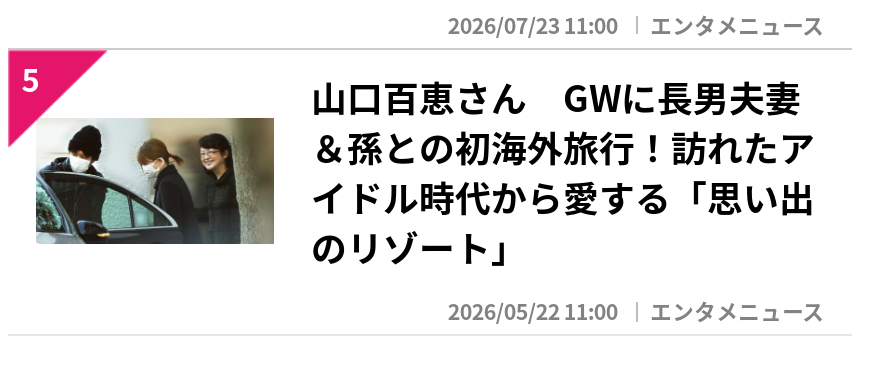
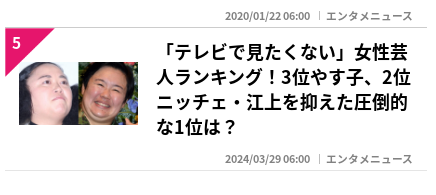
[448,10,824,40] 2026/07/23 11:00 エンタメニュース -> [225,8,413,23] 2020/01/22 06:00 エンタメニュース
[34,70,815,272] [image] | 山口百恵さん GWに長男夫妻 | ＆孫との初海外旅行！訪れたア | イドル時代から愛する「思い出 | のリゾート」 -> [18,38,411,139] [image] | 「テレビで見たくない」女性芸 | 人ランキング！3位やす子、2位 | ニッチェ・江上を抑えた圧倒的 | な1位は？
[448,297,824,327] 2026/05/22 11:00 エンタメニュース -> [225,151,413,166] 2024/03/29 06:00 エンタメニュース

